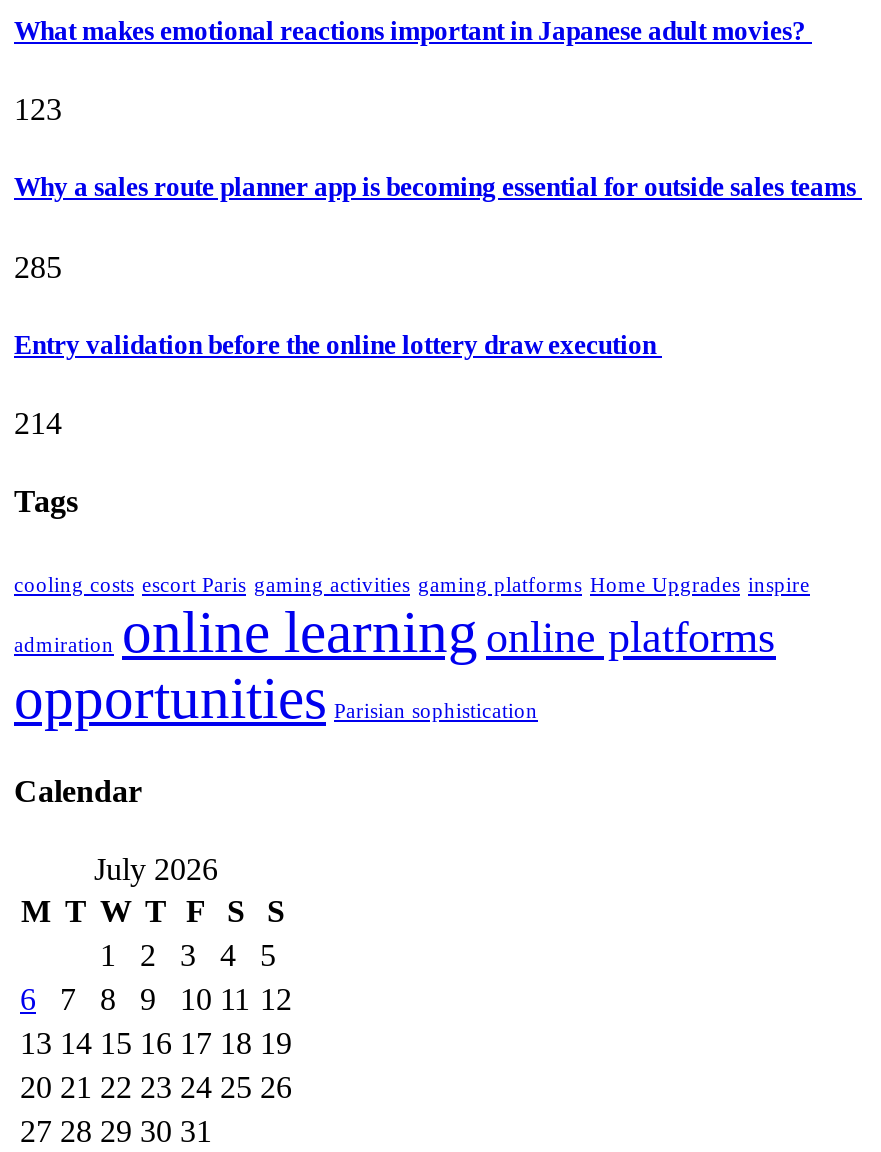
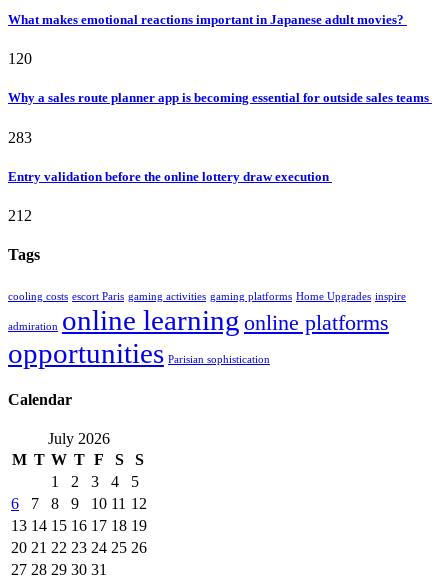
[14,93,70,127] 123 -> [8,50,36,67] 120
[14,249,70,283] 285 -> [8,129,36,146] 283
[14,406,70,440] 214 -> [8,207,36,224] 212

